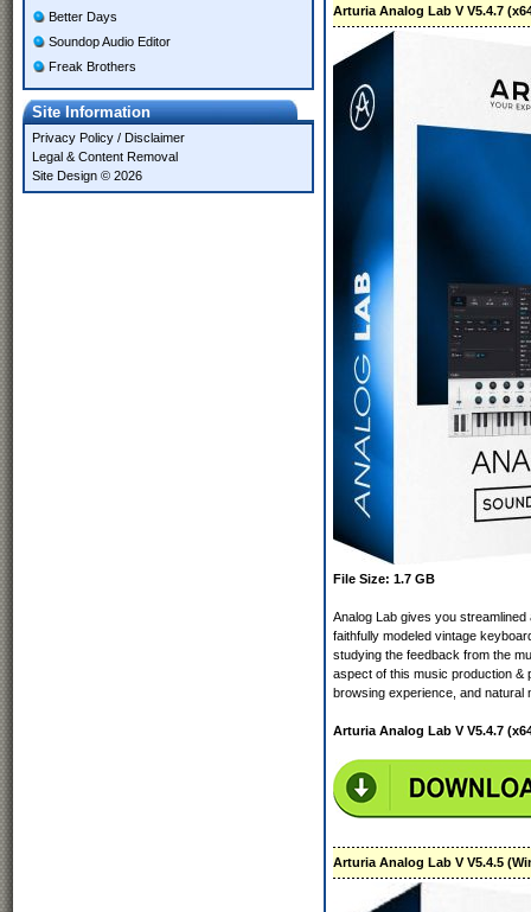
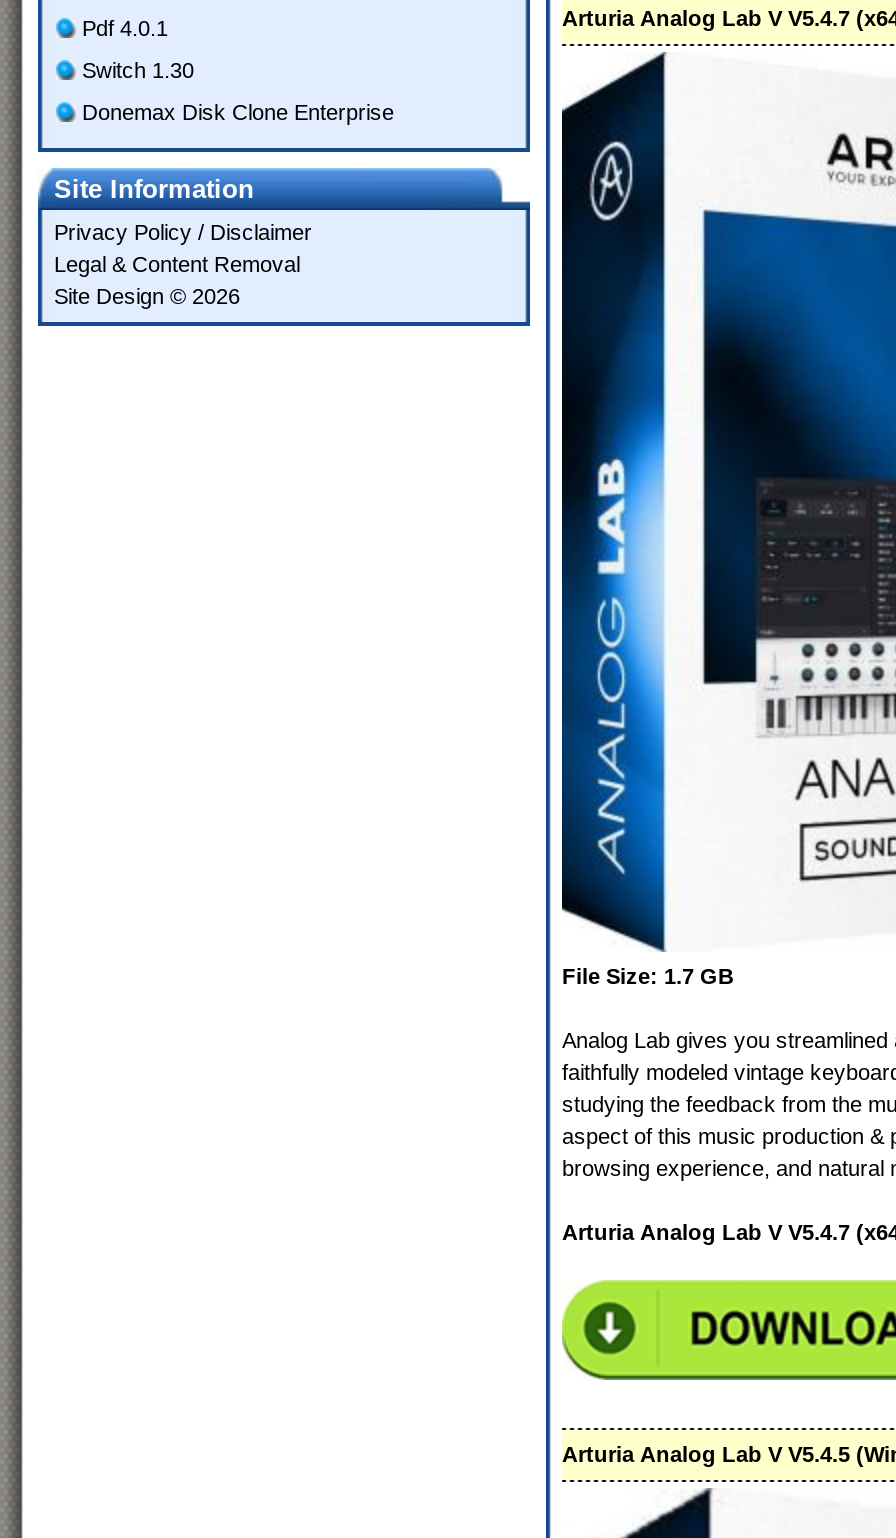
[49,9,117,24] Better Days -> [82,16,168,40] Pdf 4.0.1
[49,34,171,49] Soundop Audio Editor -> [82,58,194,82] Switch 1.30
[49,59,136,74] Freak Brothers -> [82,100,394,124] Donemax Disk Clone Enterprise

